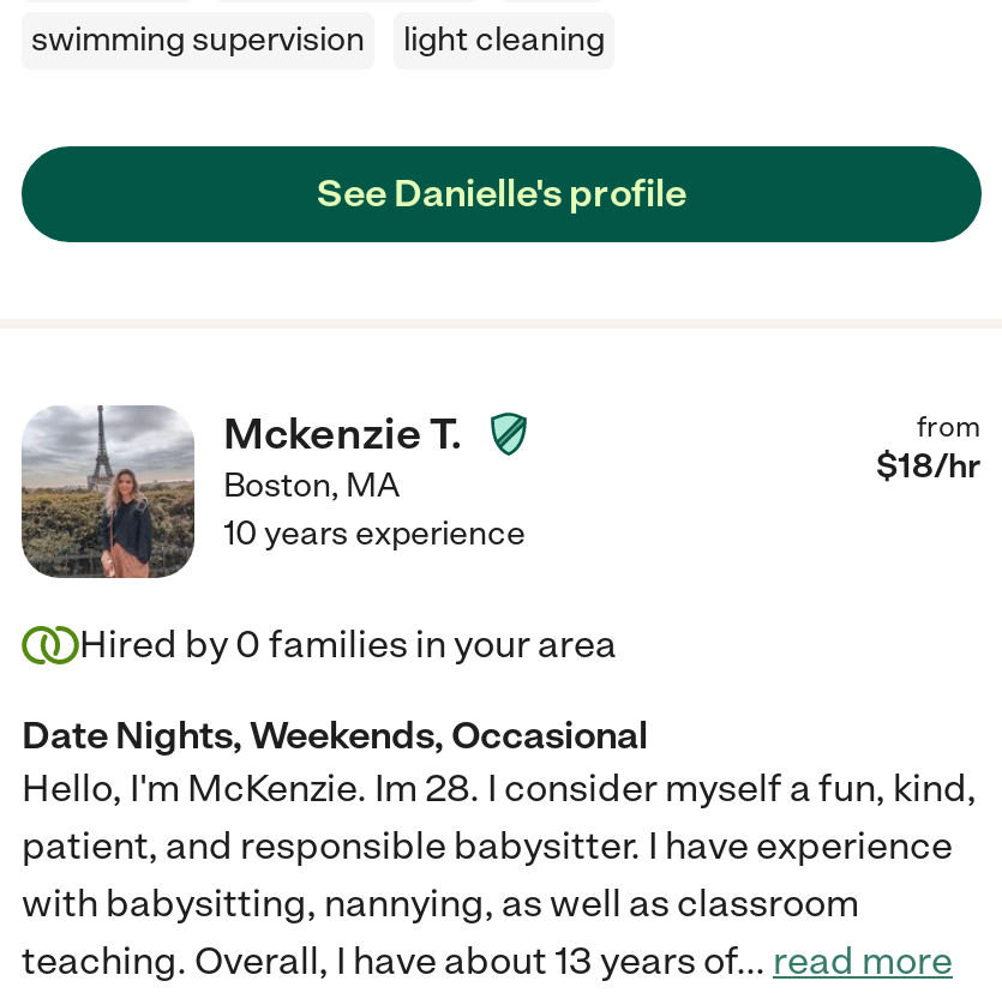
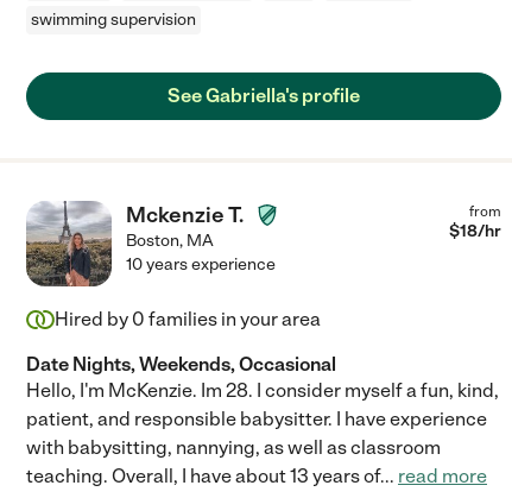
[317,18,686,215] light cleaning | See Danielle's profile -> [167,84,360,106] See Gabriella's profile

